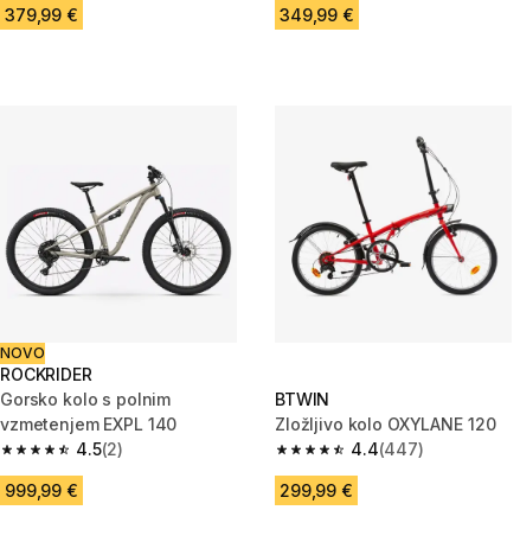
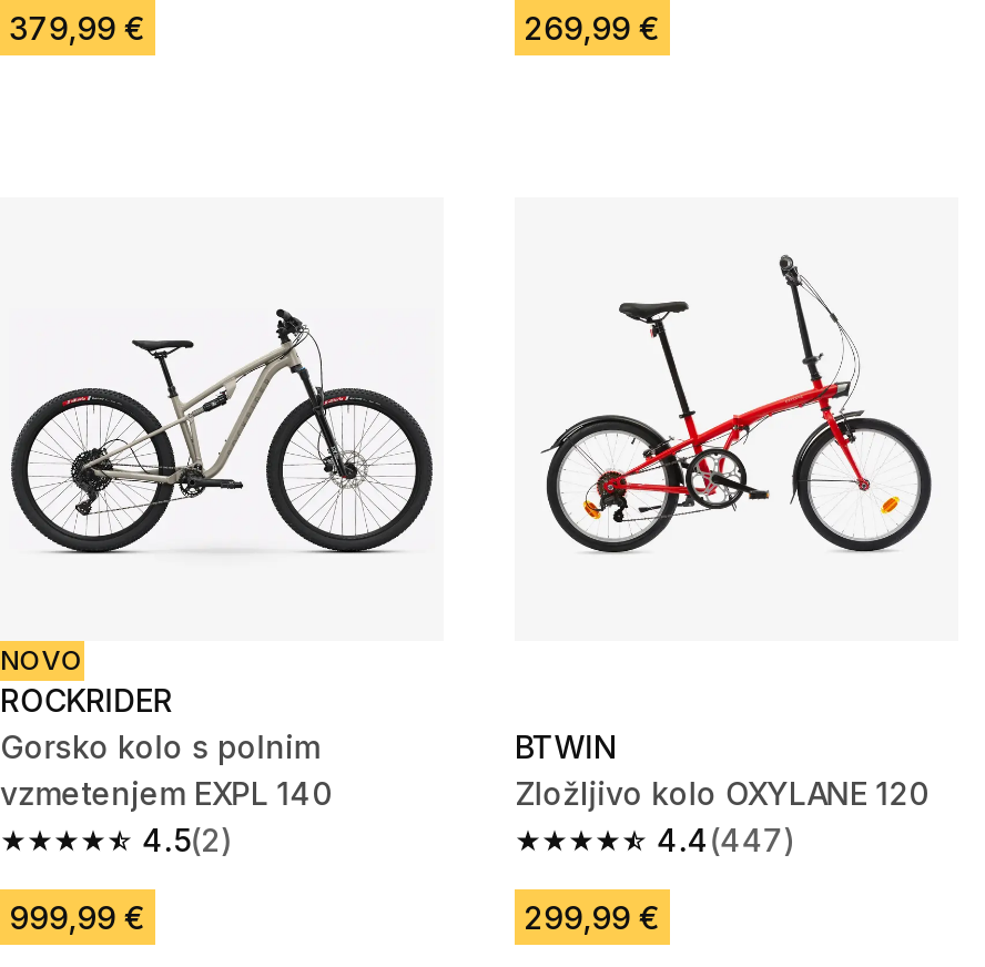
[280,5,354,25] 349,99 € -> [524,9,661,47] 269,99 €

